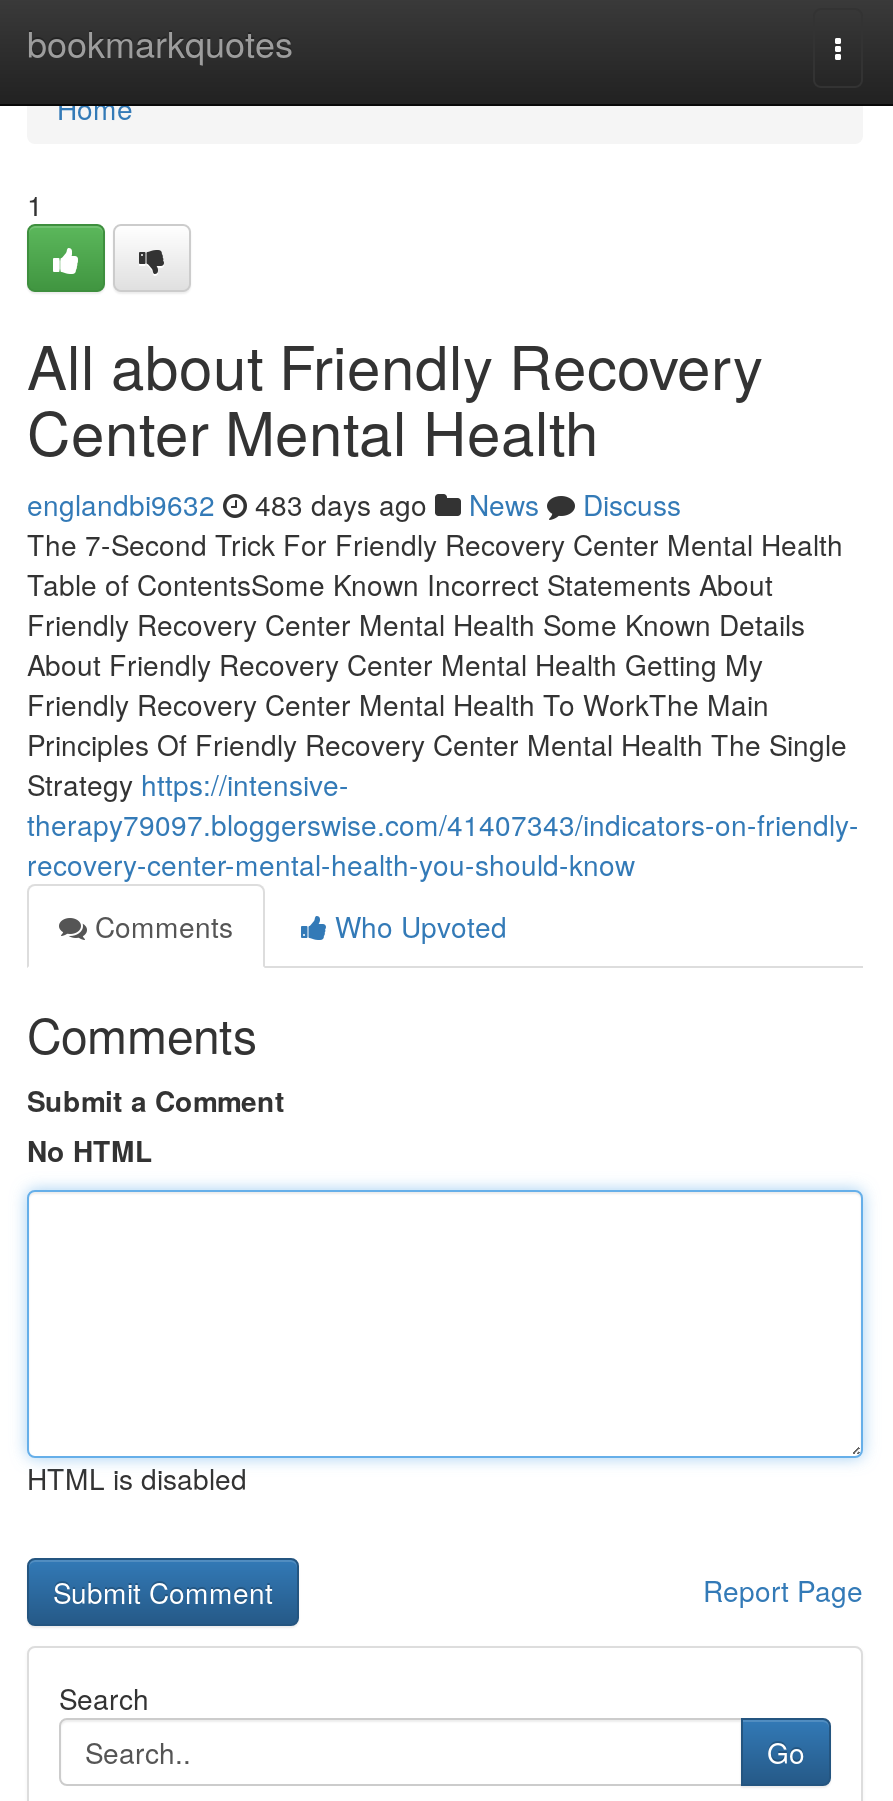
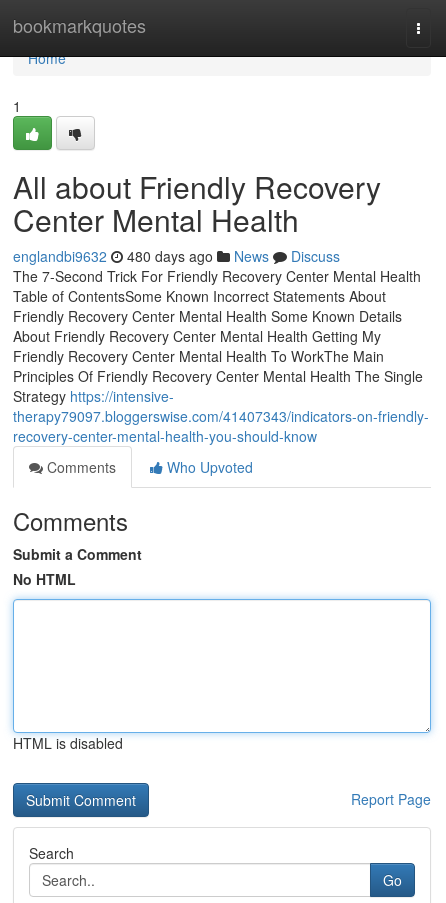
[27,484,681,524] englandbi9632 483 days ago News Discuss -> [13,246,340,266] englandbi9632 480 days ago News Discuss

